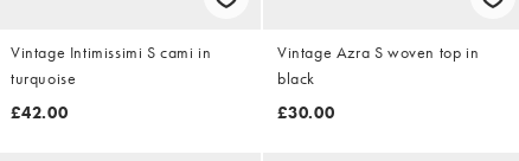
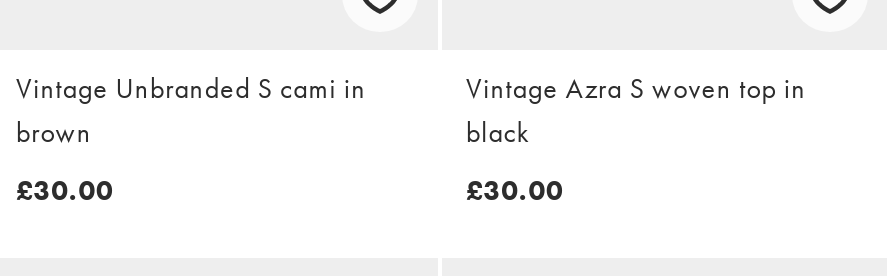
[11,42,211,89] Vintage Intimissimi S cami in | turquoise -> [16,70,366,150] Vintage Unbranded S cami in | brown
[11,102,68,123] £42.00 -> [16,172,114,208] £30.00

